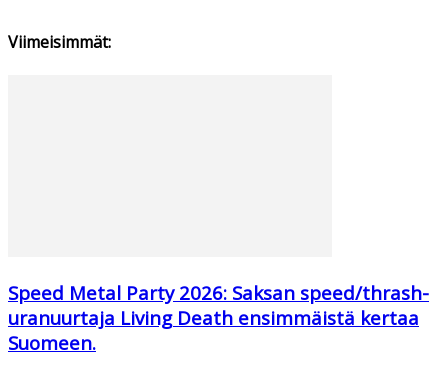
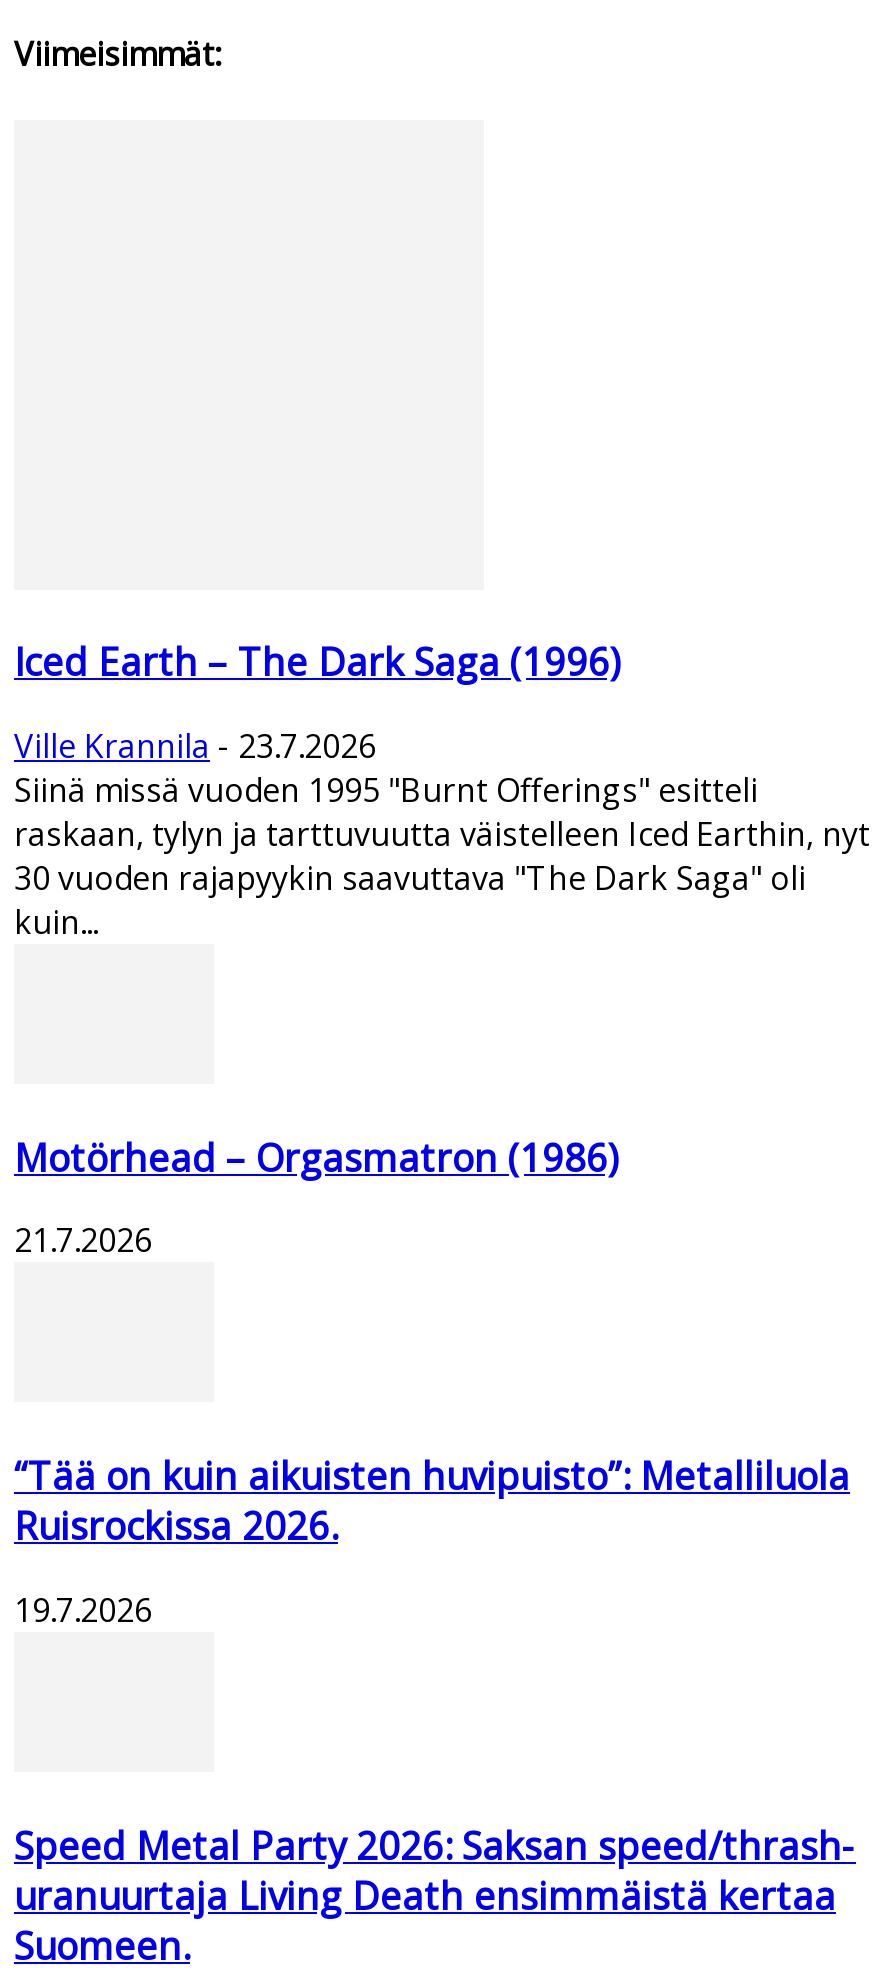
none -> [14,636,870,944] Iced Earth – The Dark Saga (1996) | Ville Krannila - 23.7.2026 | Siinä missä vuoden 1995 "Burnt Offerings" esitteli | raskaan, tylyn ja tarttuvuutta väistelleen Iced Earthin, nyt | 30 vuoden rajapyykin saavuttava "The Dark Saga" oli | kuin...
none -> [14,1131,618,1263] Motörhead – Orgasmatron (1986) | 21.7.2026
none -> [14,1450,850,1632] “Tää on kuin aikuisten huvipuisto”: Metalliluola | Ruisrockissa 2026. | 19.7.2026

